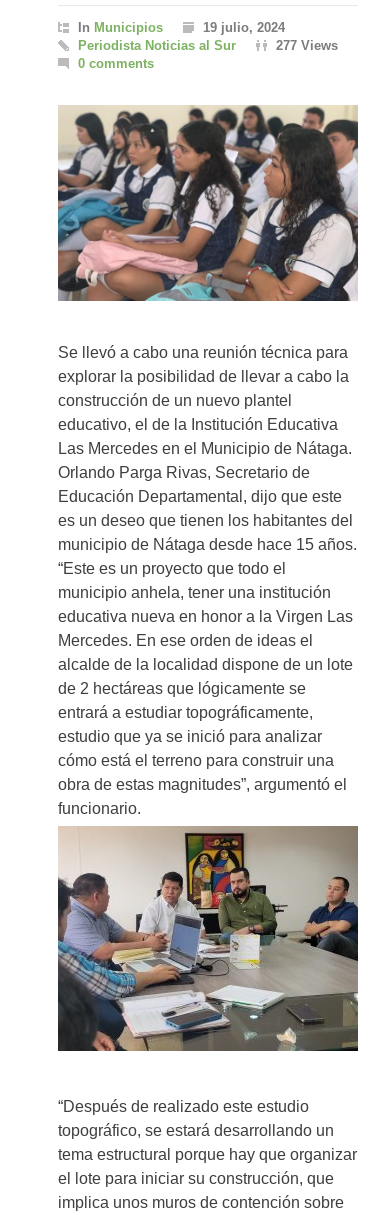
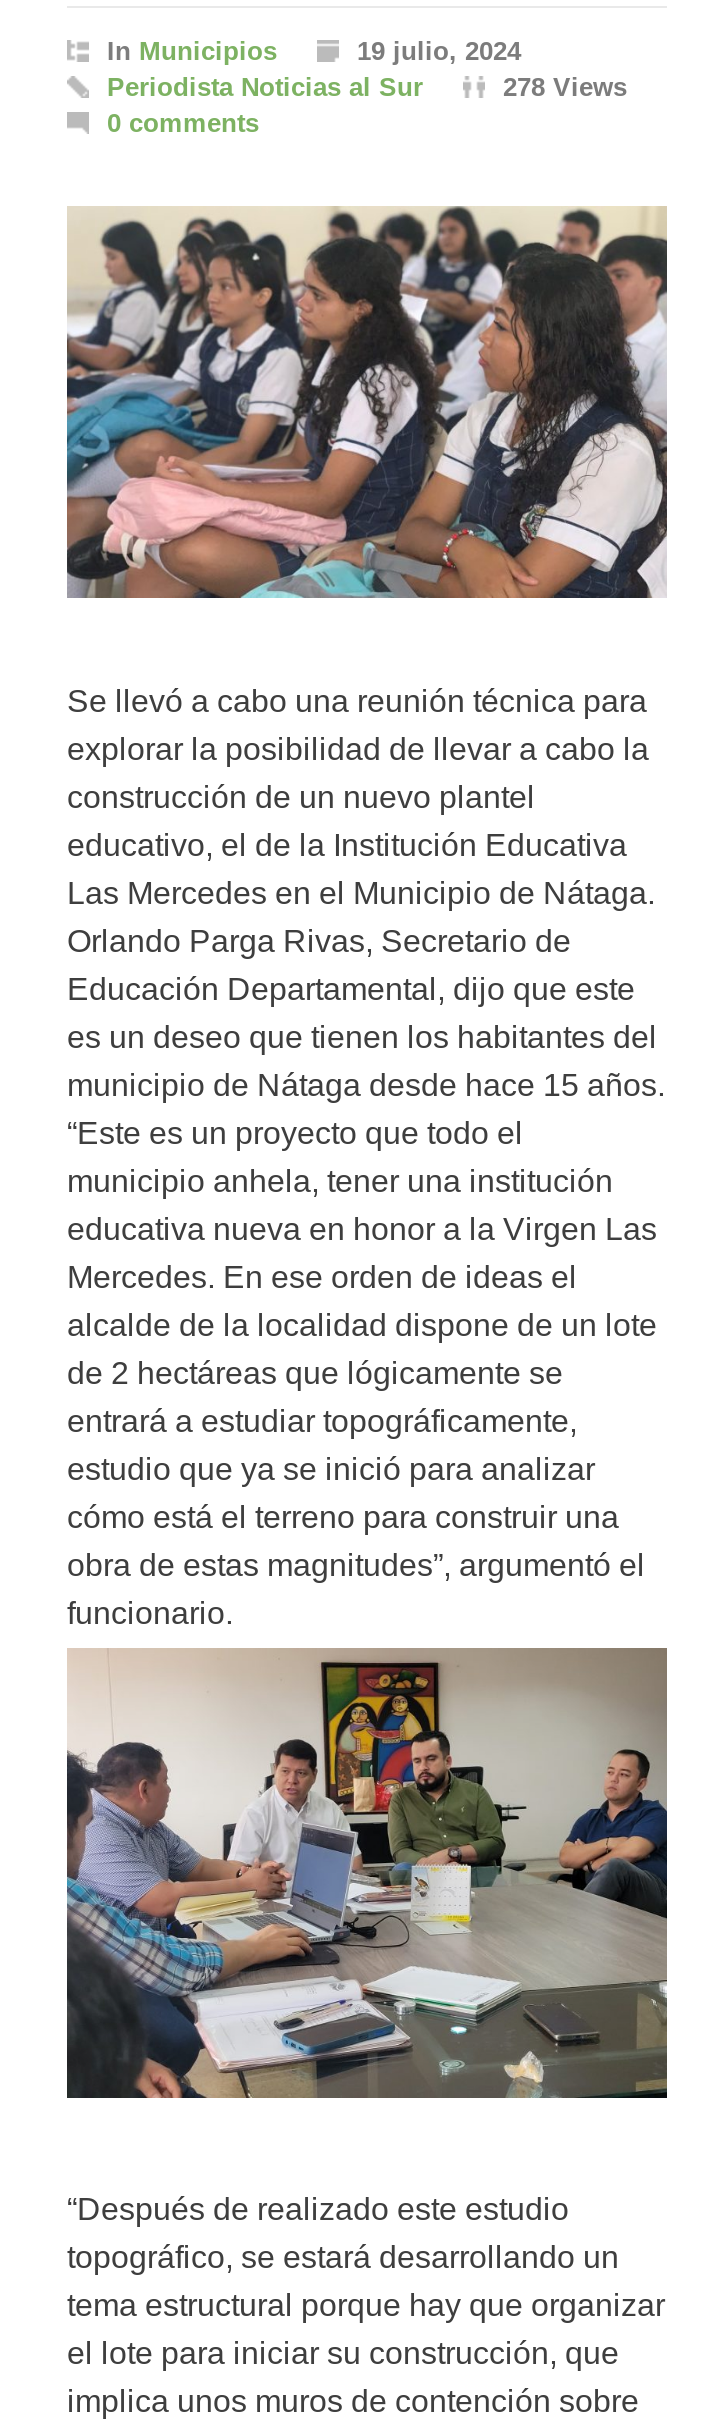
[276,38,338,53] 277 Views -> [503,72,627,102] 278 Views

